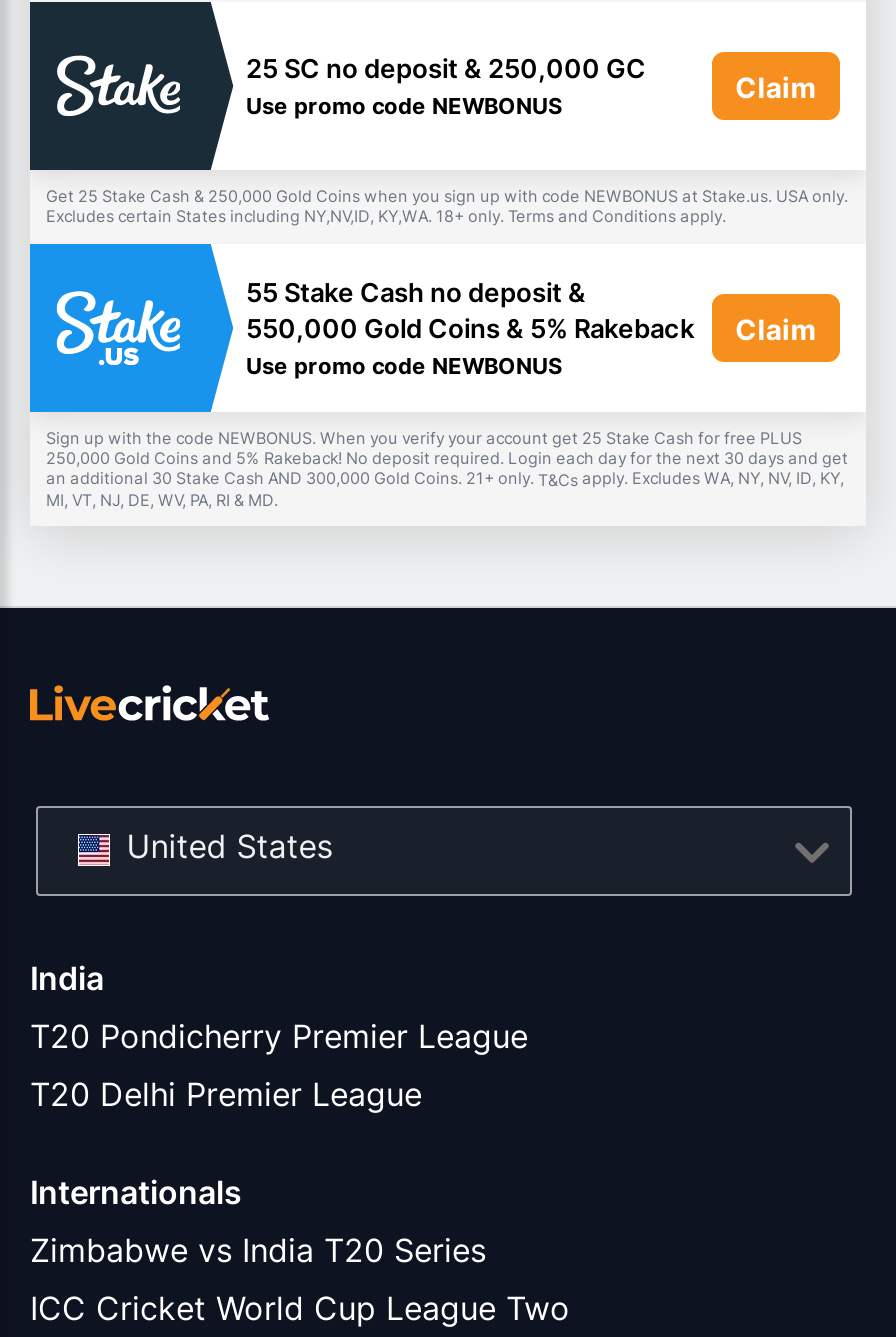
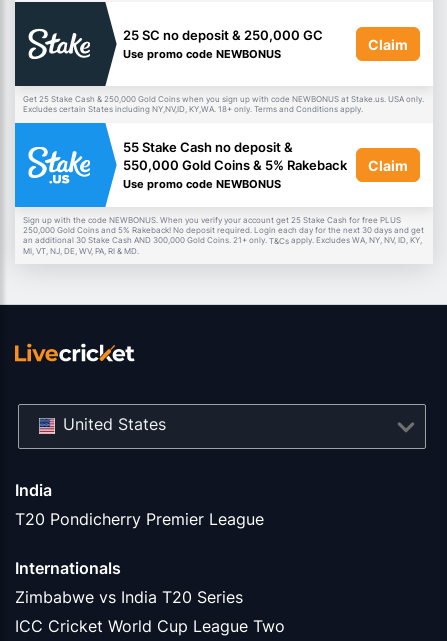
[30,1073,422,1113] T20 Delhi Premier League -> none

